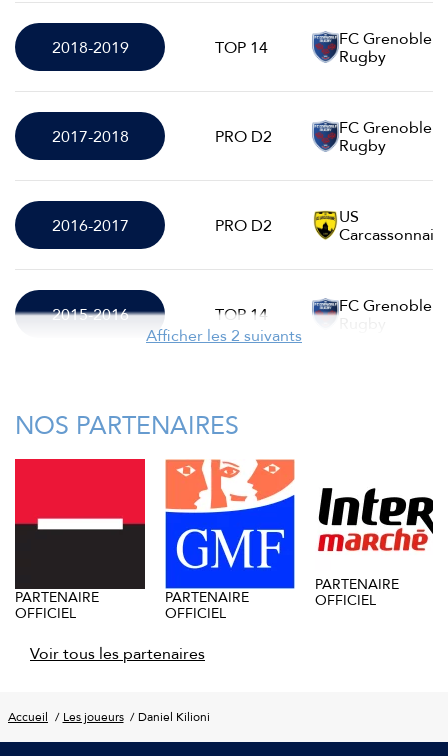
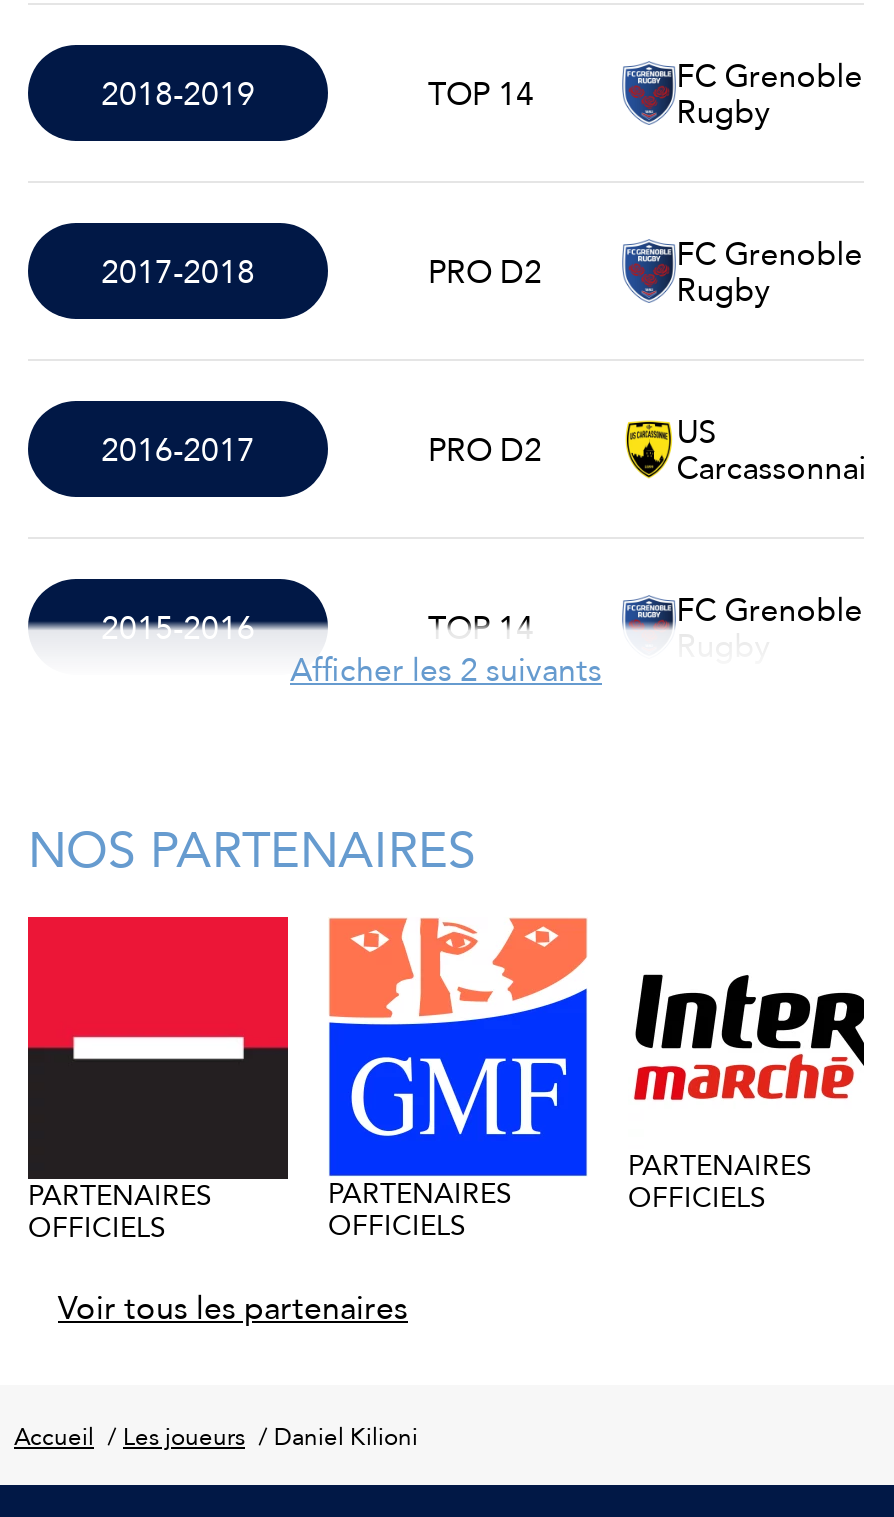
[315,573,399,611] PARTENAIRE | OFFICIEL -> [628,1144,812,1220] PARTENAIRES | OFFICIELS
[15,586,99,624] PARTENAIRE | OFFICIEL -> [28,1173,212,1249] PARTENAIRES | OFFICIELS
[165,586,249,624] PARTENAIRE | OFFICIEL -> [328,1172,512,1248] PARTENAIRES | OFFICIELS

